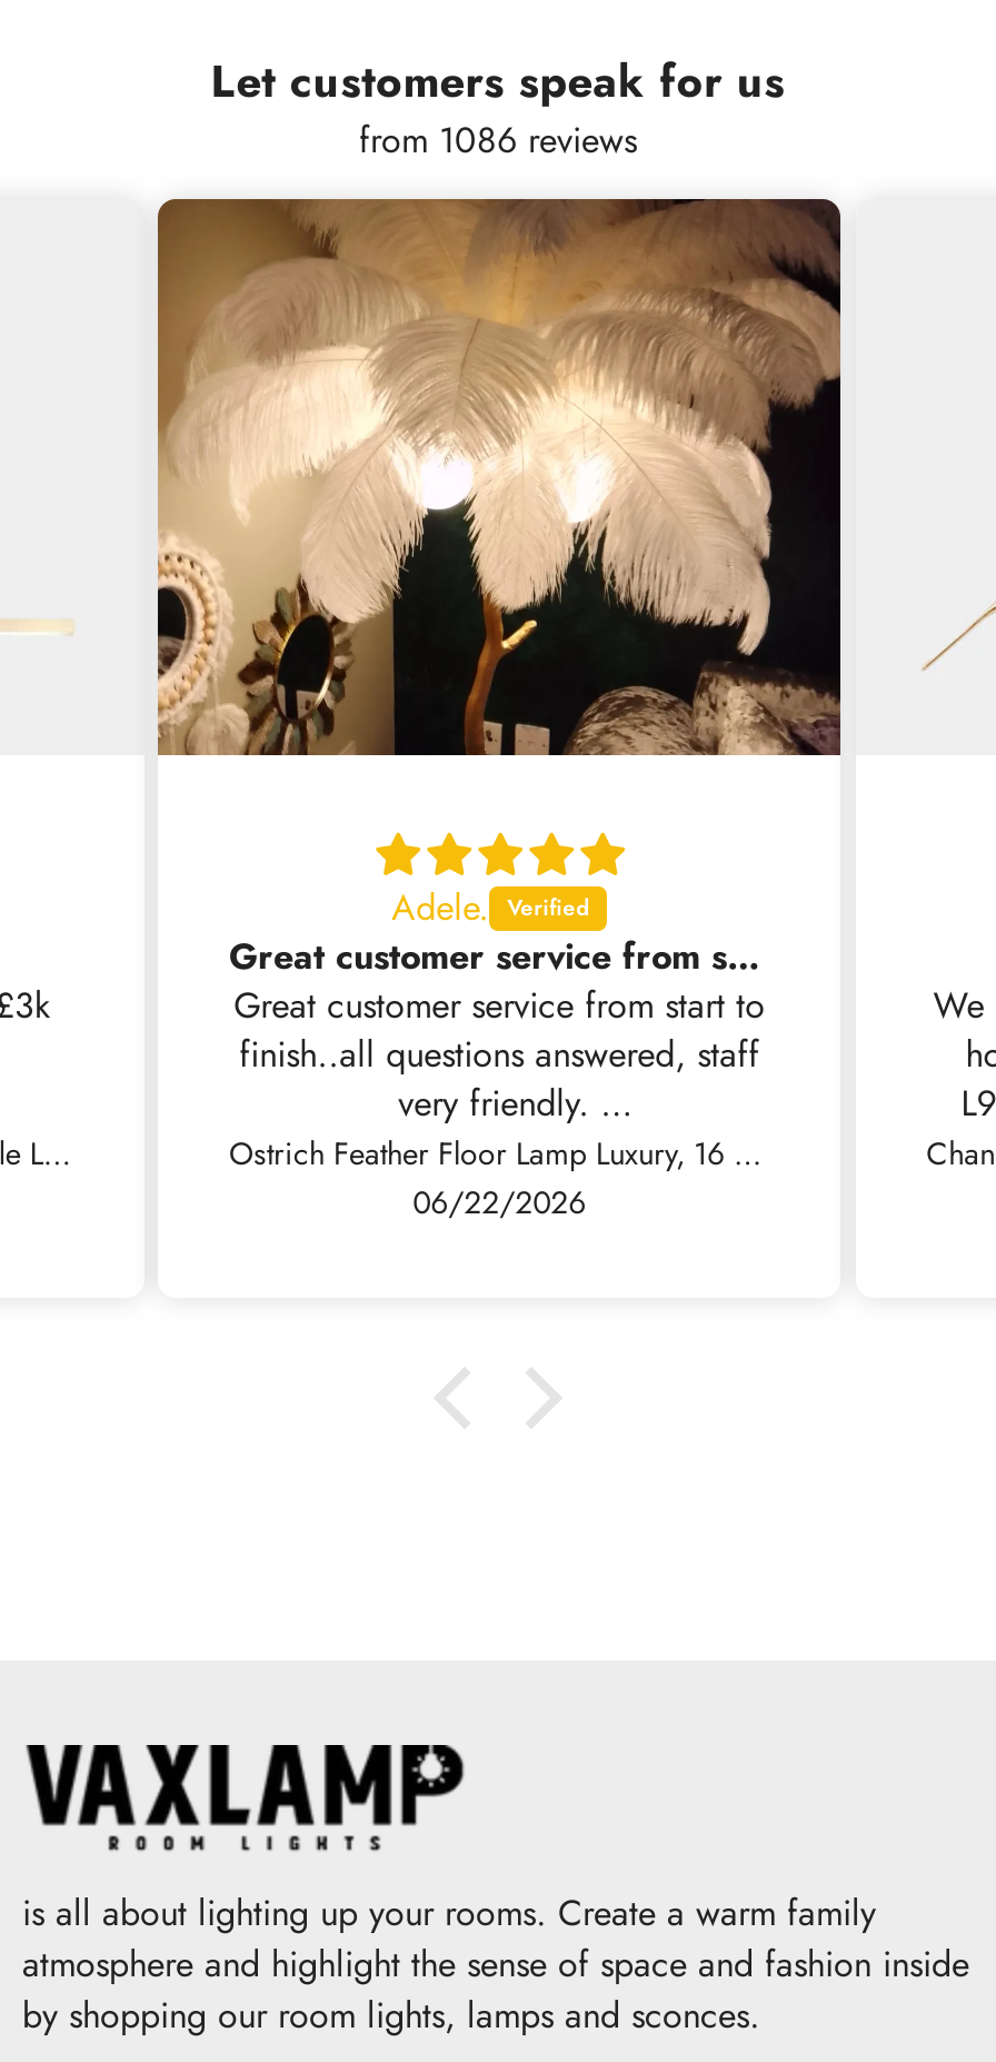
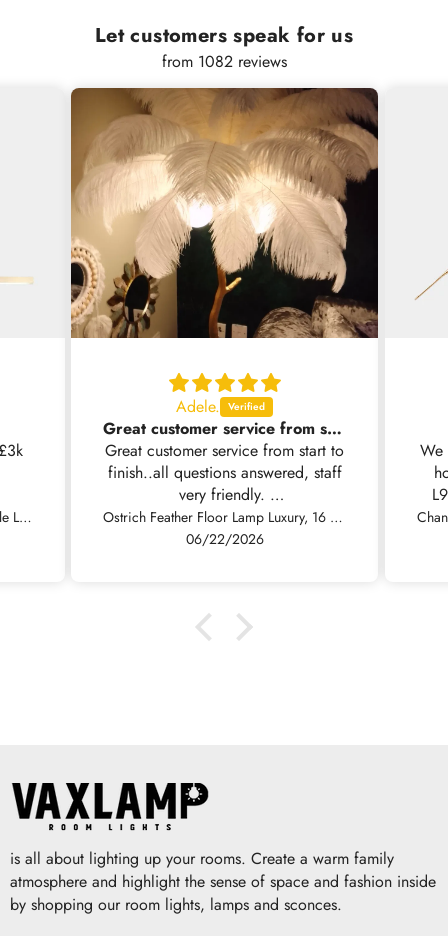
[359,115,637,166] from 1086 reviews -> [161,50,286,73] from 1082 reviews

